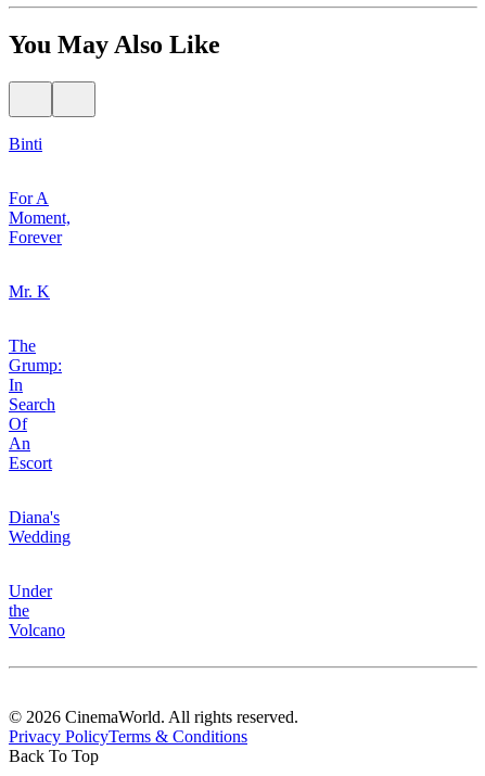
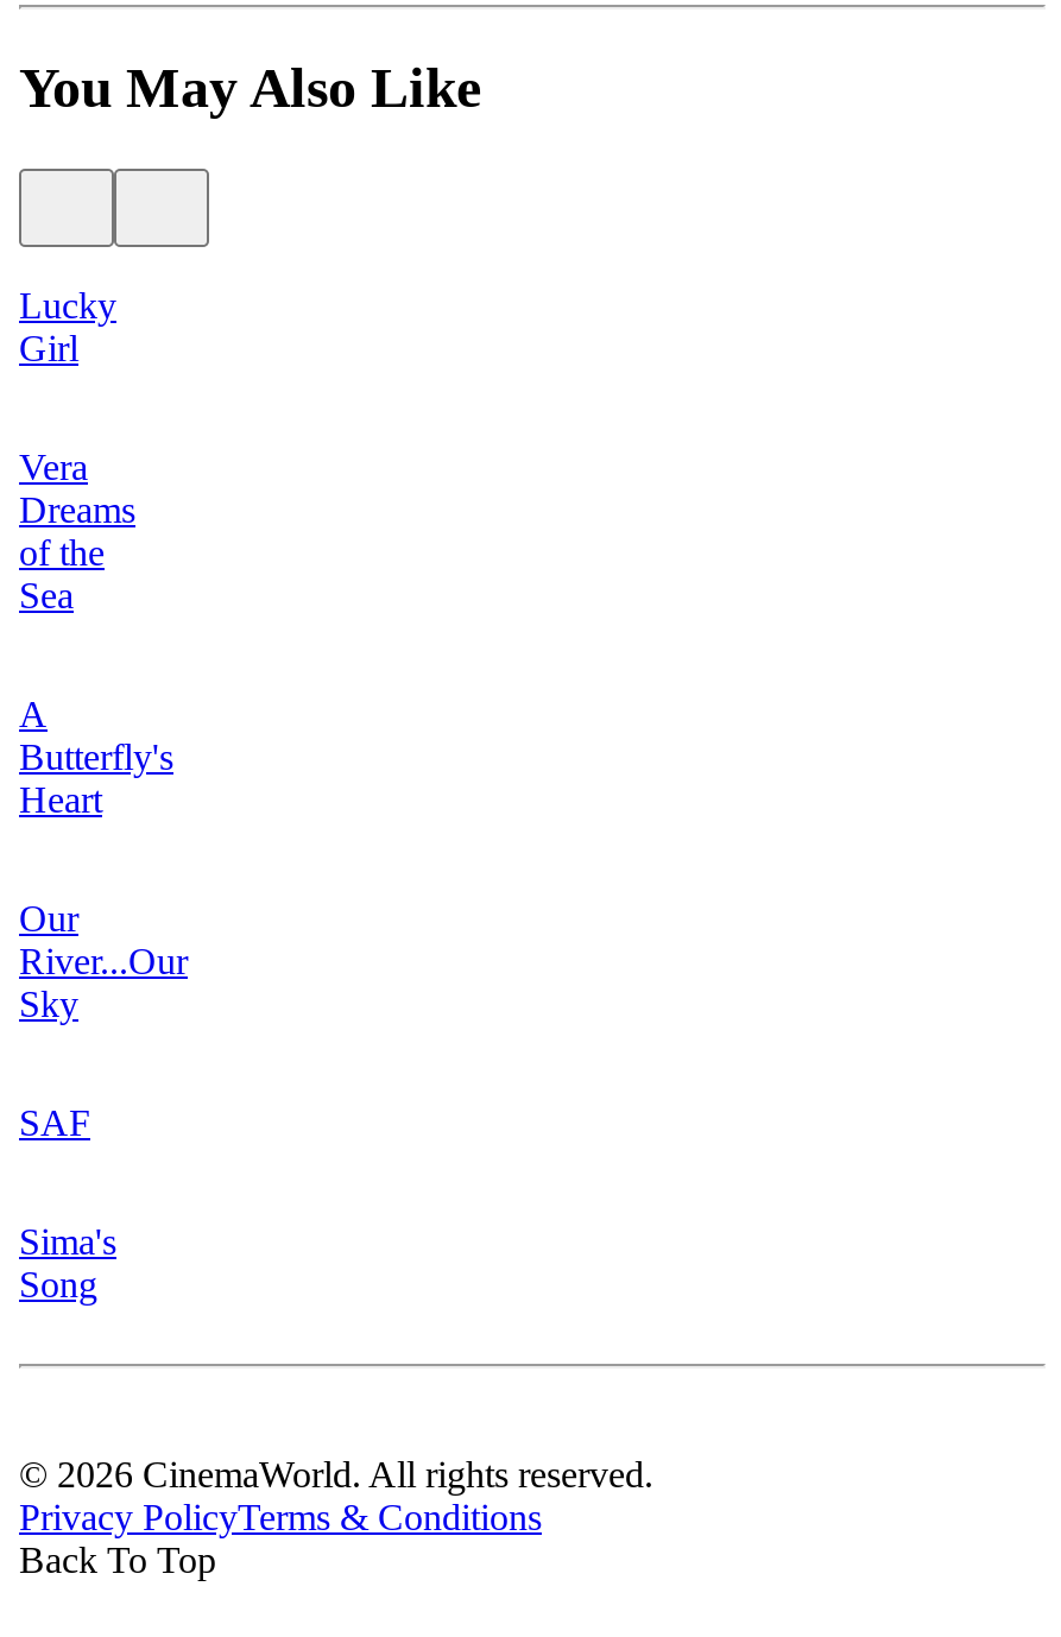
[9,134,42,153] Binti -> [19,285,116,368] Lucky | Girl
[9,189,71,246] For A | Moment, | Forever -> [19,446,135,615] Vera | Dreams | of the | Sea
[9,282,50,301] Mr. K -> [19,694,173,819] A | Butterfly's | Heart
[9,336,62,472] The | Grump: | In | Search | Of | An | Escort -> [19,898,188,1024] Our | River...Our | Sky
[9,508,71,546] Diana's | Wedding -> [19,1102,90,1143] SAF
[9,582,65,639] Under | the | Volcano -> [19,1221,116,1304] Sima's | Song

